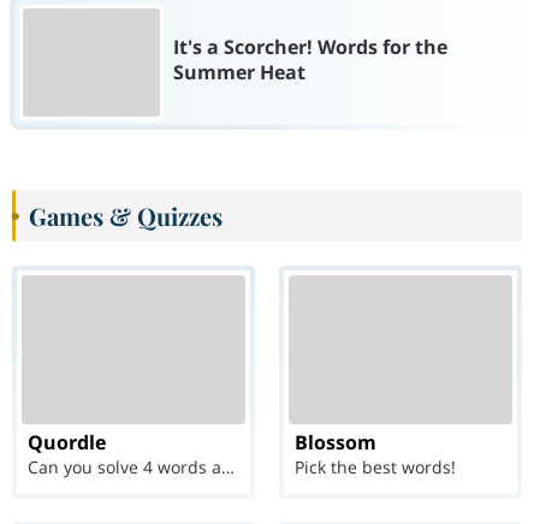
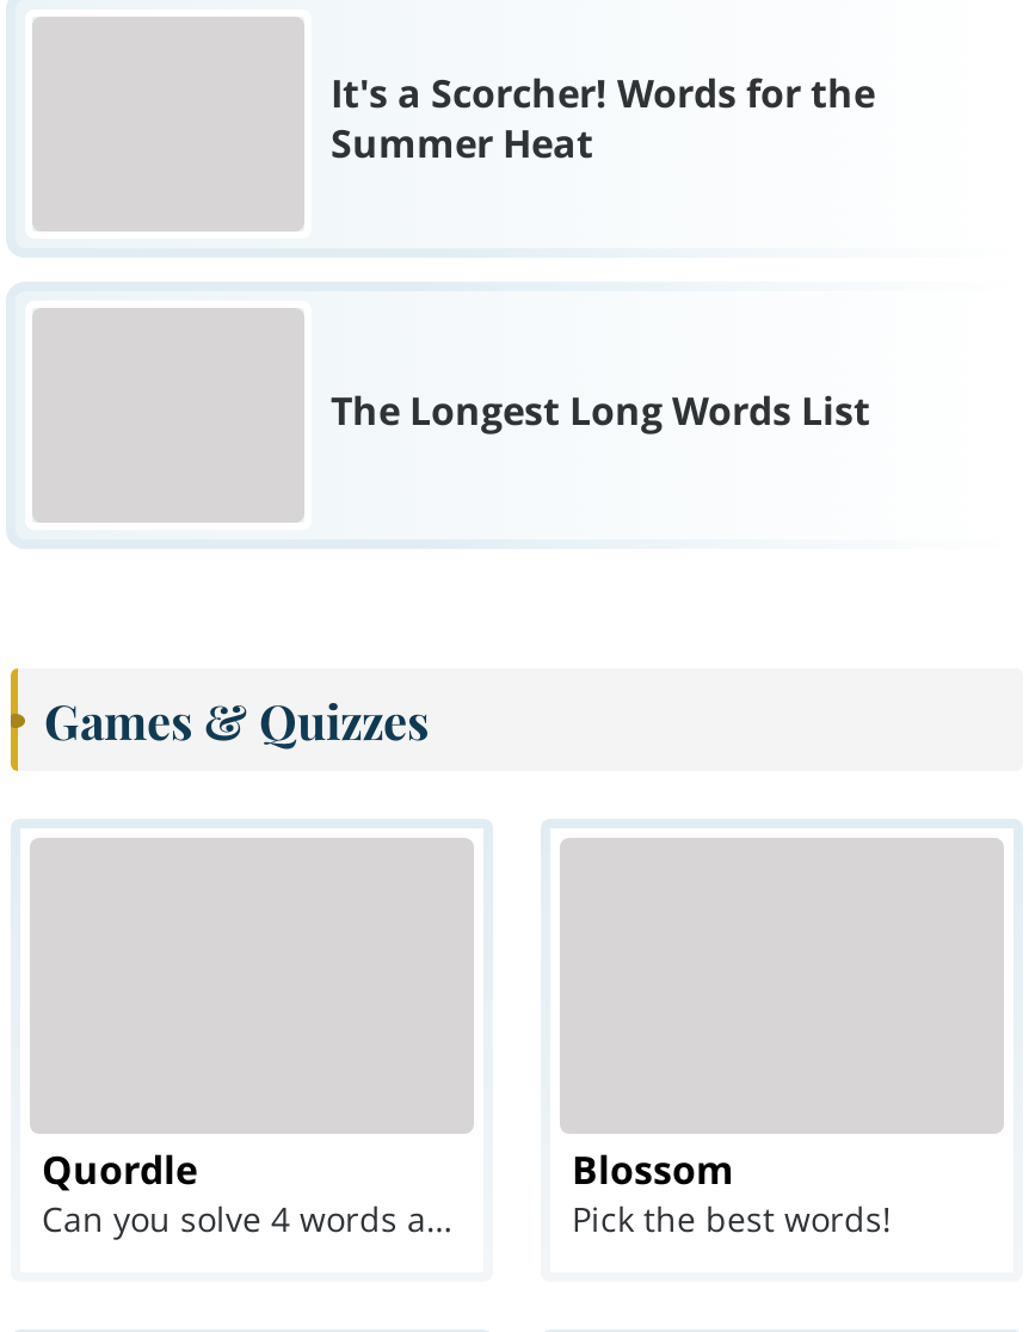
none -> [331,383,870,436] The Longest Long Words List

